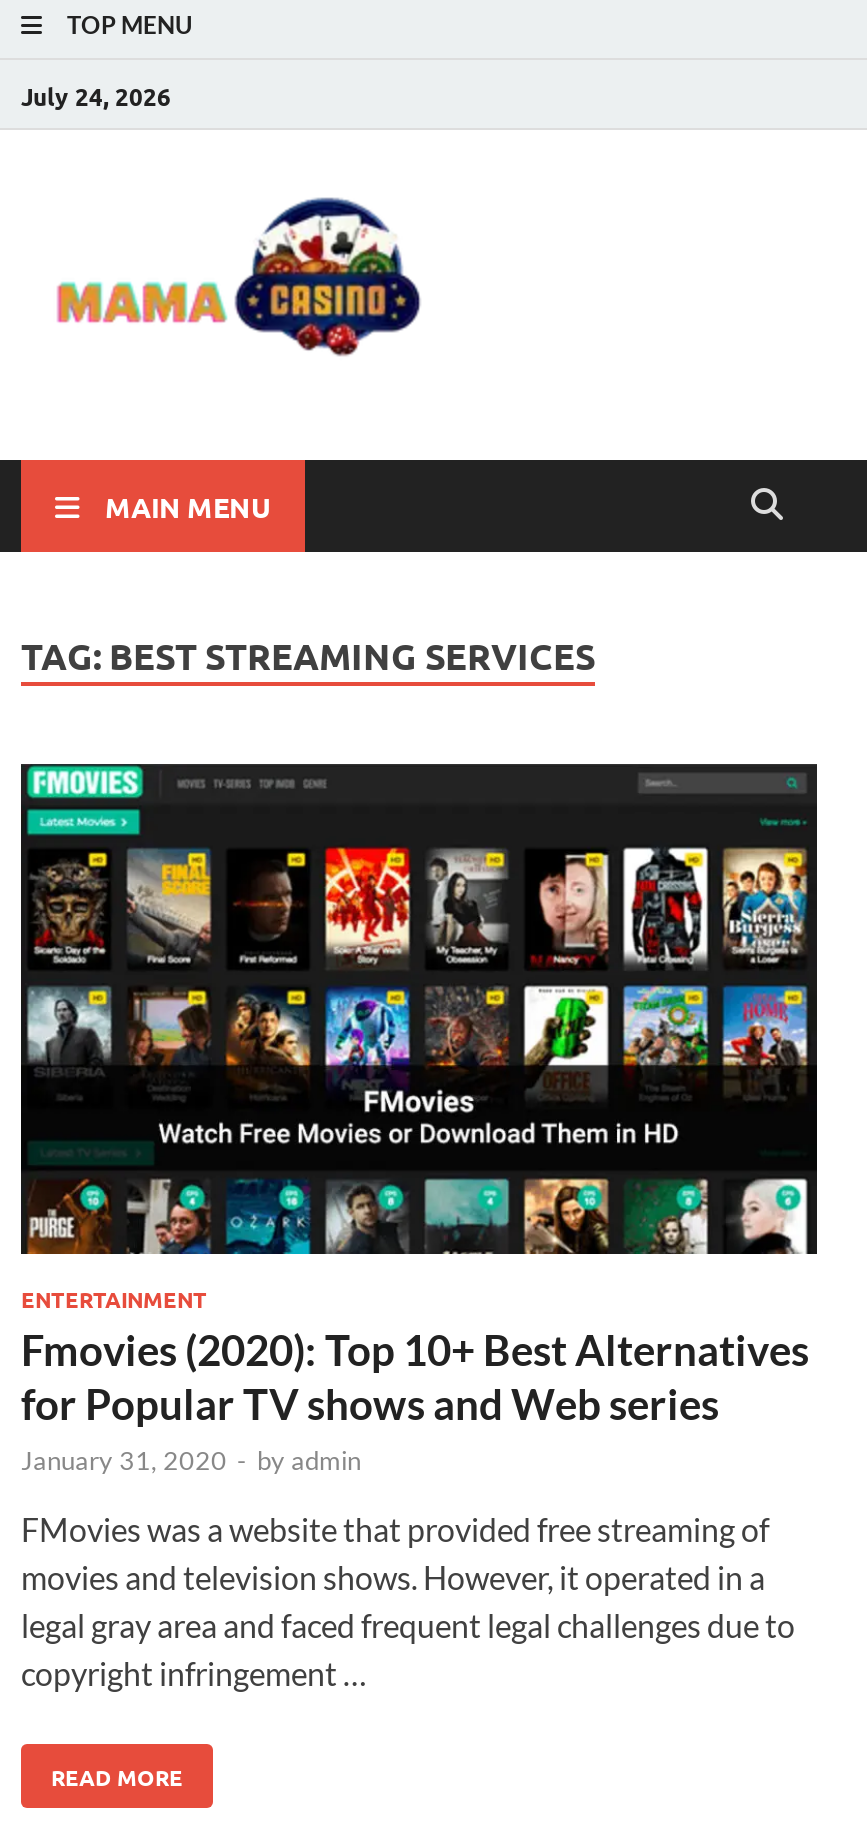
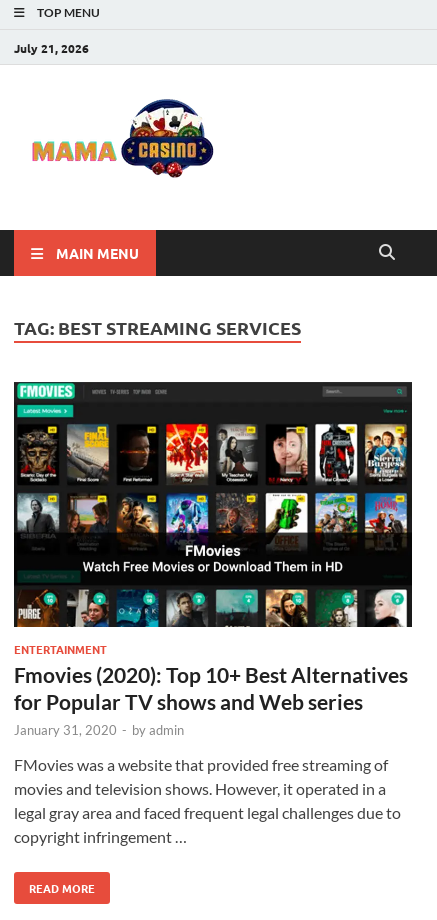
[21,79,171,111] July 24, 2026 -> [14,39,89,55] July 21, 2026

